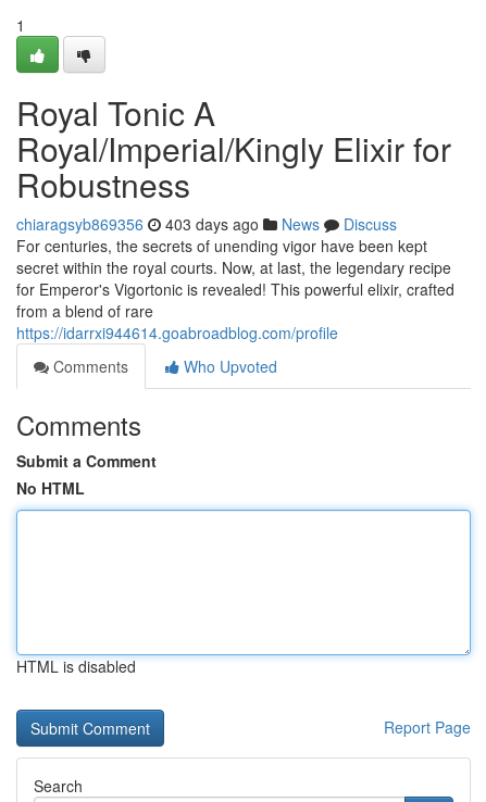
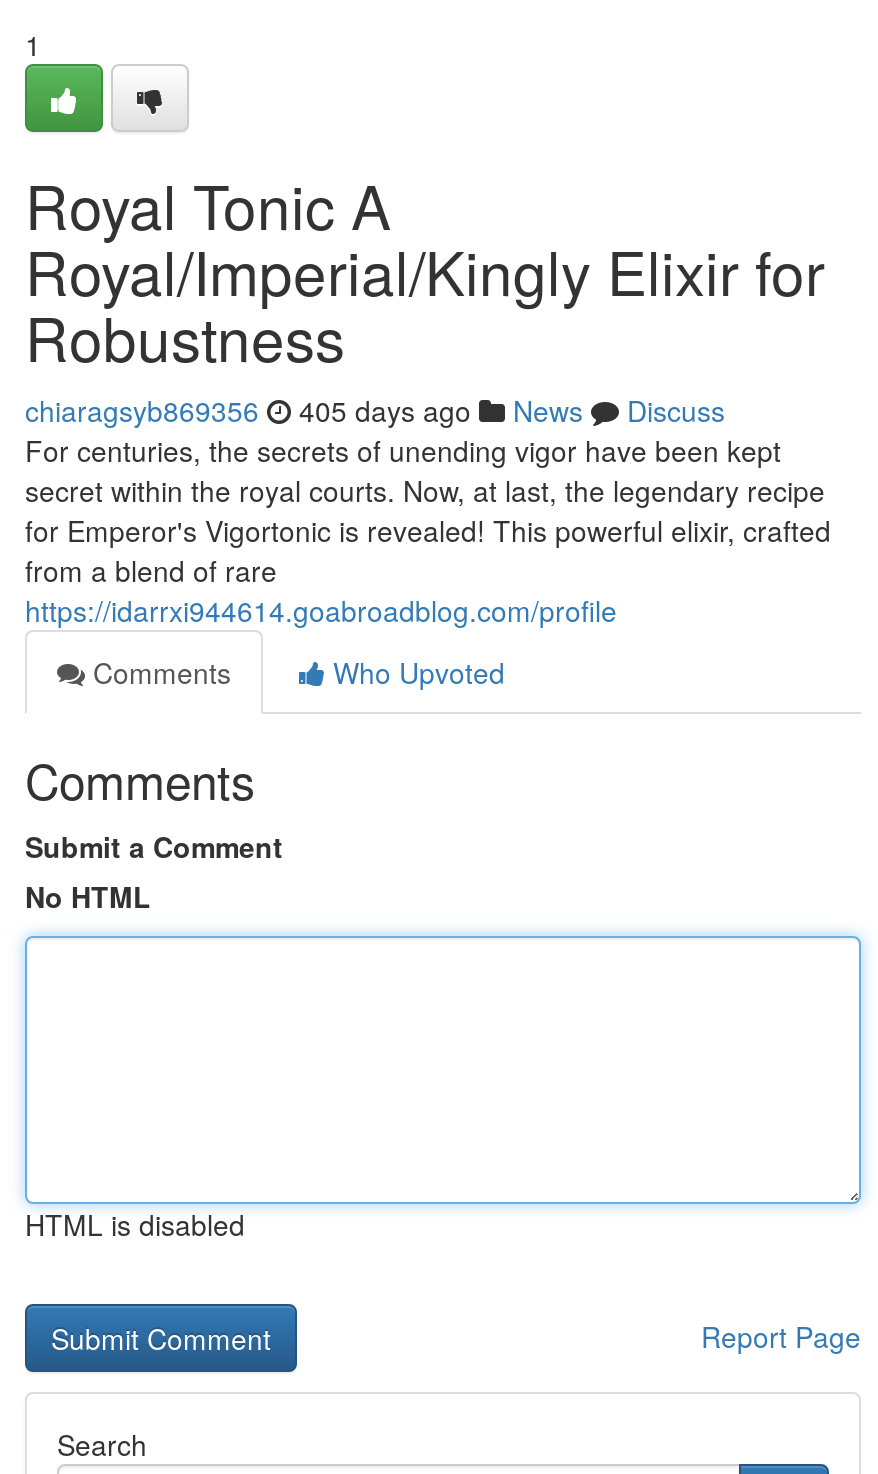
[16,213,397,235] chiaragsyb869356 403 days ago News Discuss -> [25,390,725,430] chiaragsyb869356 405 days ago News Discuss

